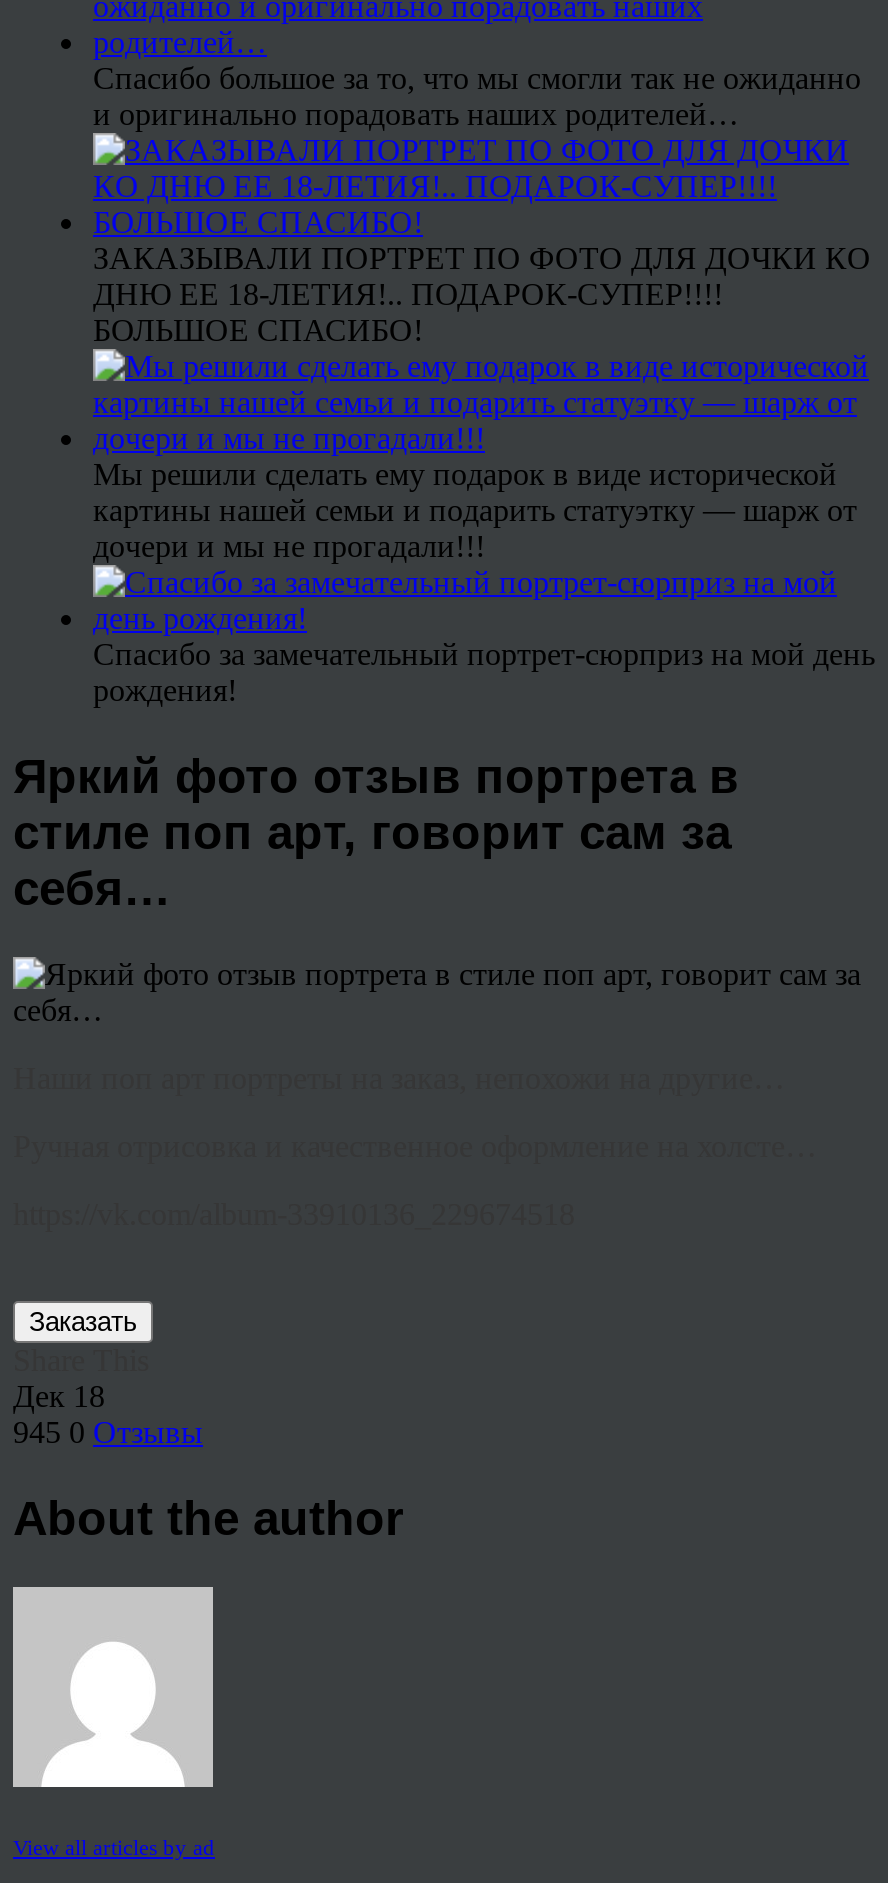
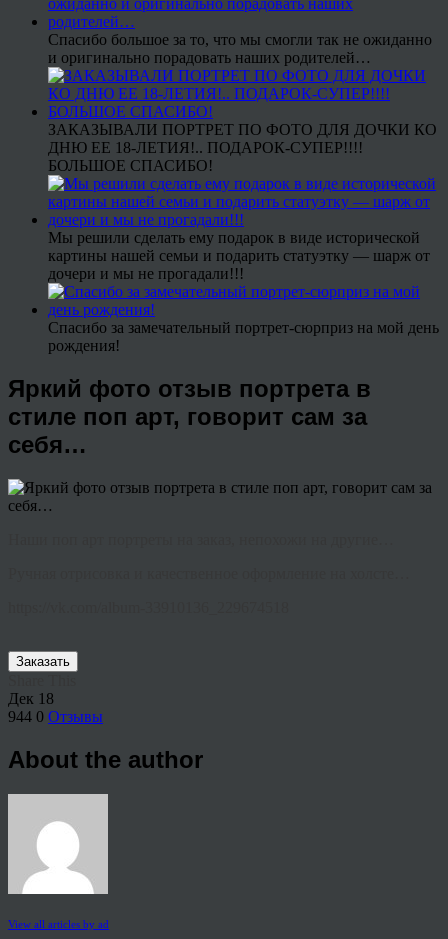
[13,1415,203,1449] 945 0 Отзывы -> [8,708,103,725] 944 0 Отзывы

